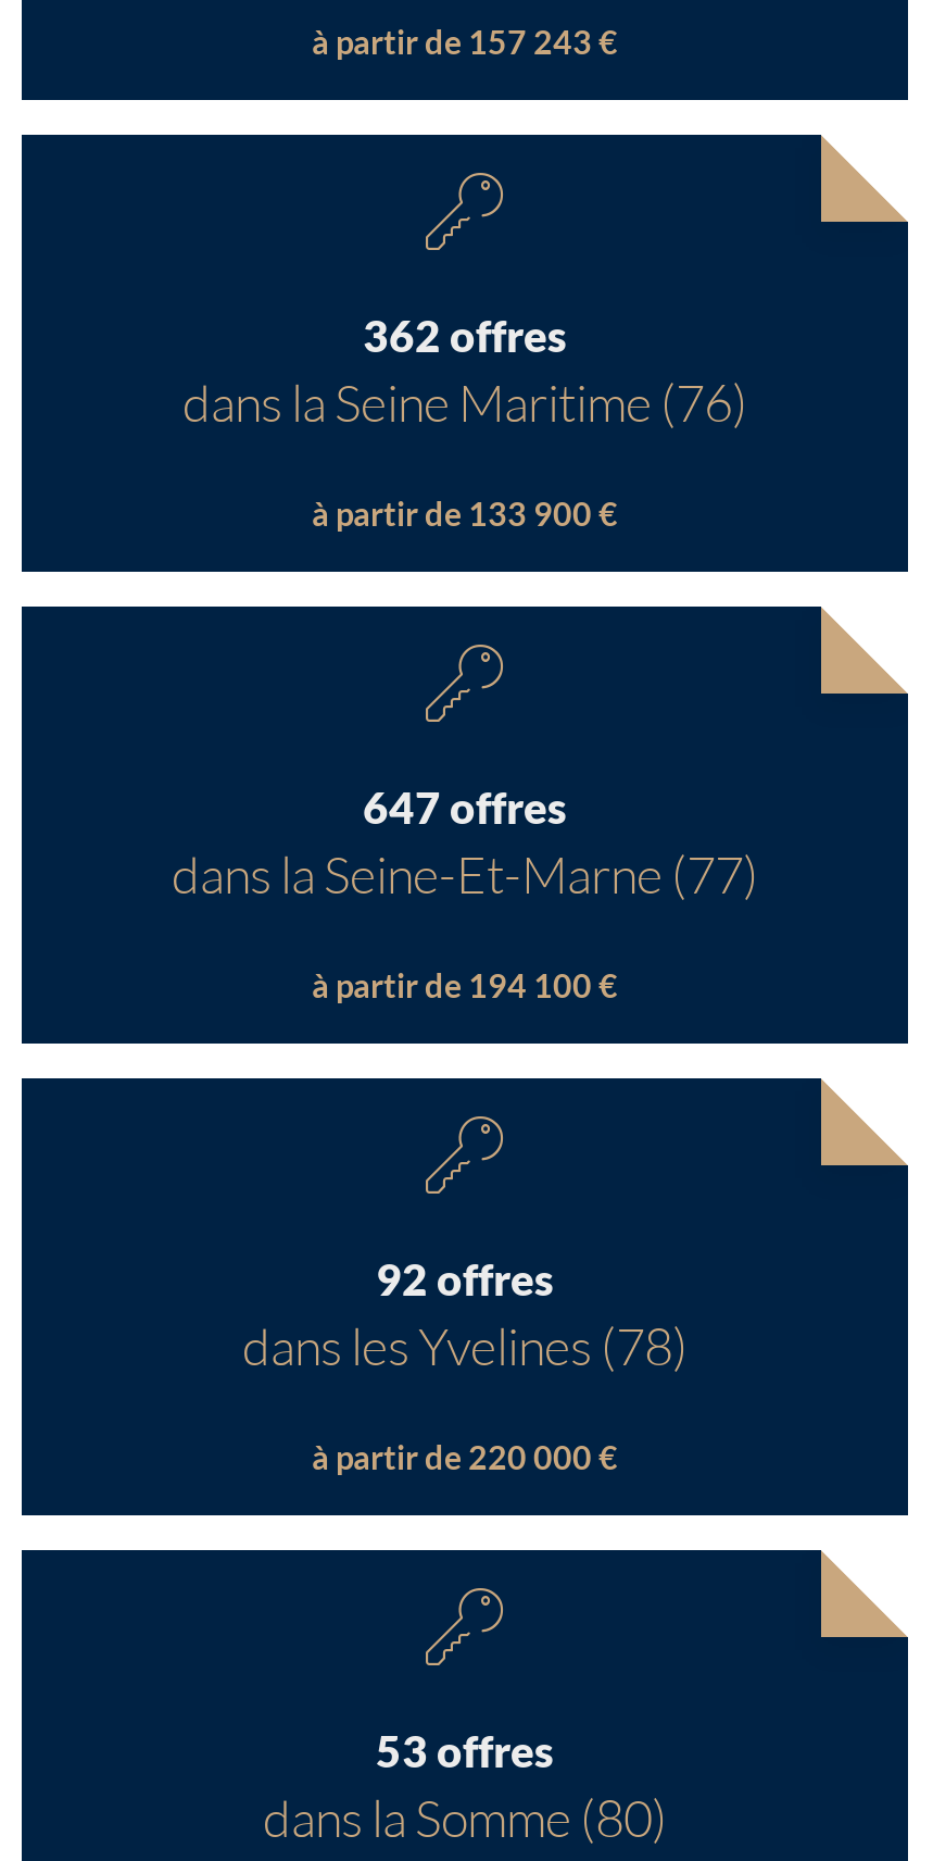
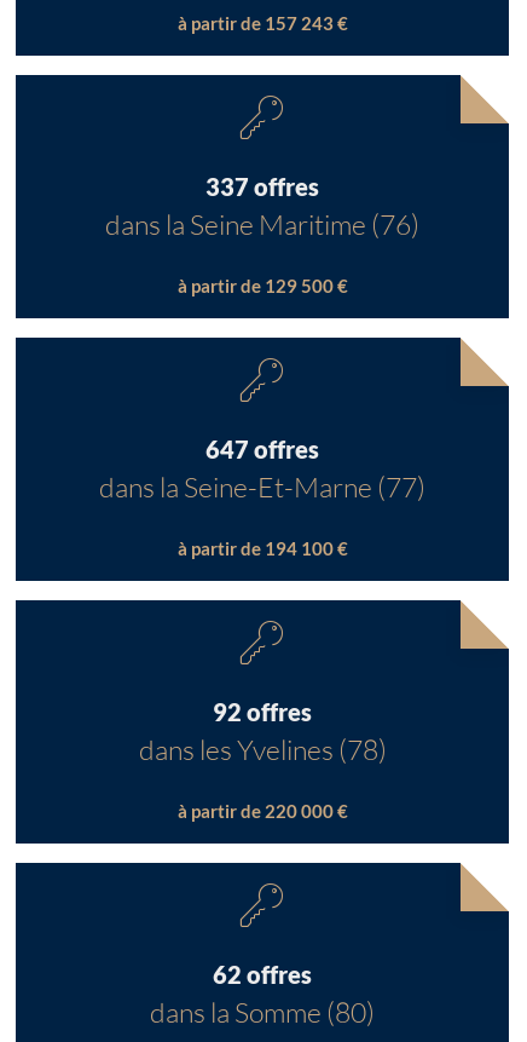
[363,308,567,360] 362 offres -> [205,171,319,200] 337 offres
[312,494,618,533] à partir de 133 900 € -> [177,275,348,297] à partir de 129 500 €
[376,1723,554,1775] 53 offres -> [213,959,312,988] 62 offres

